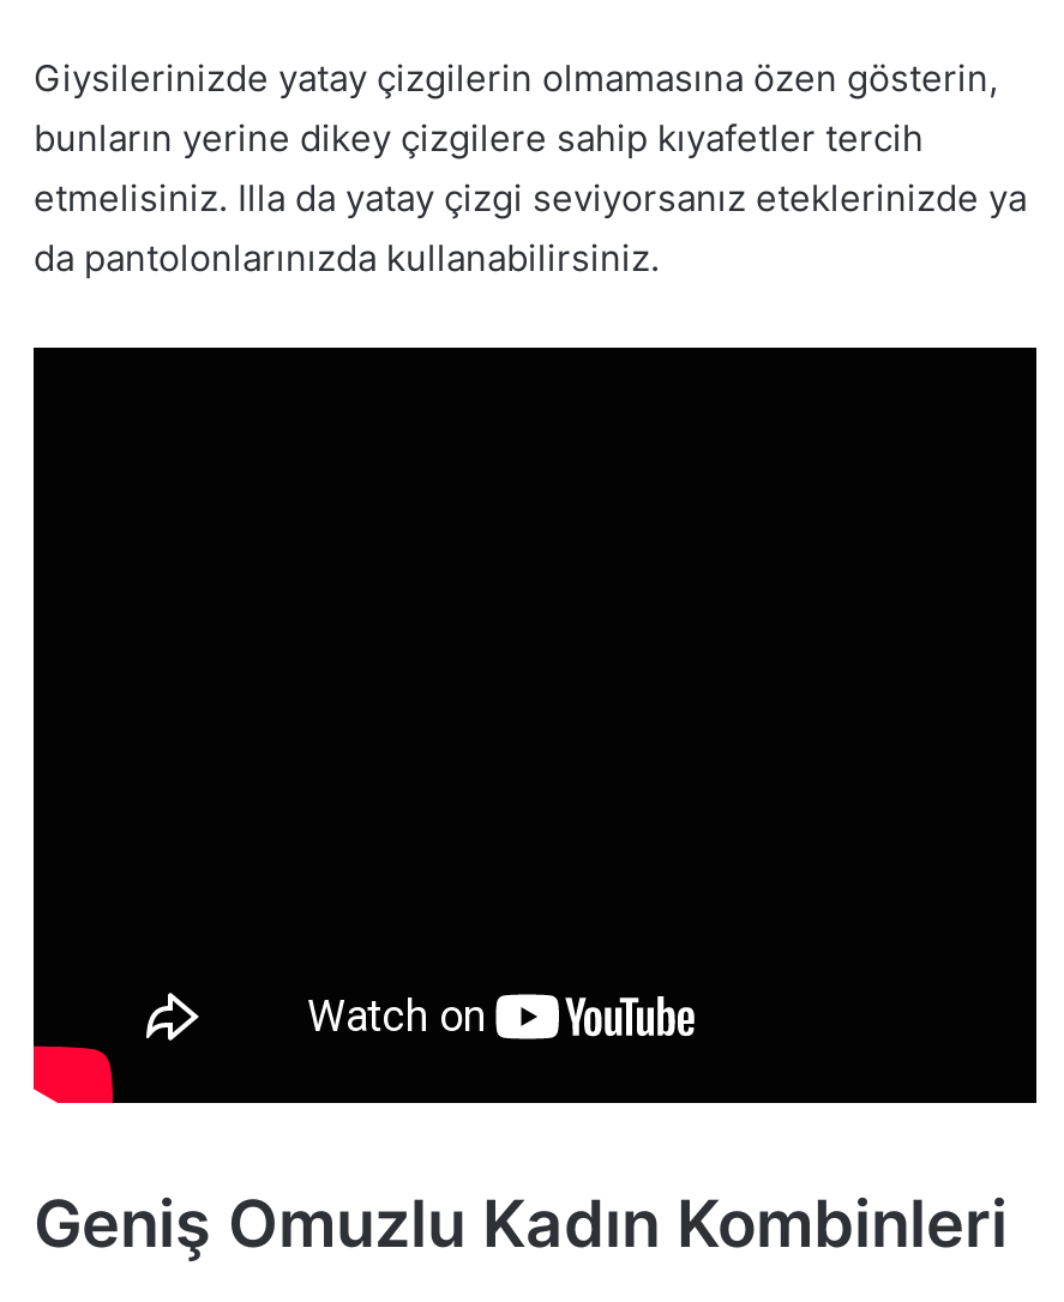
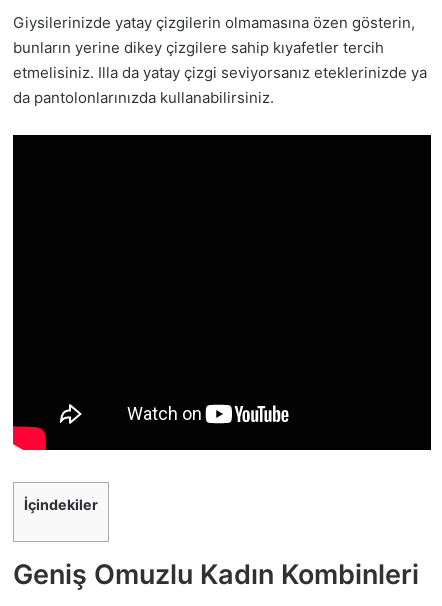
none -> [24,496,98,513] İçindekiler

